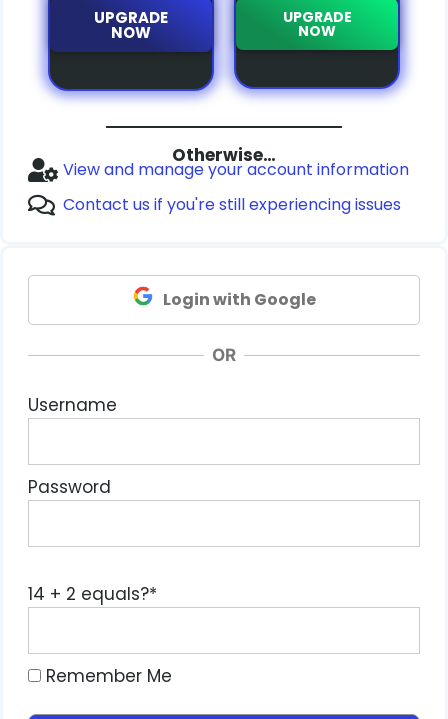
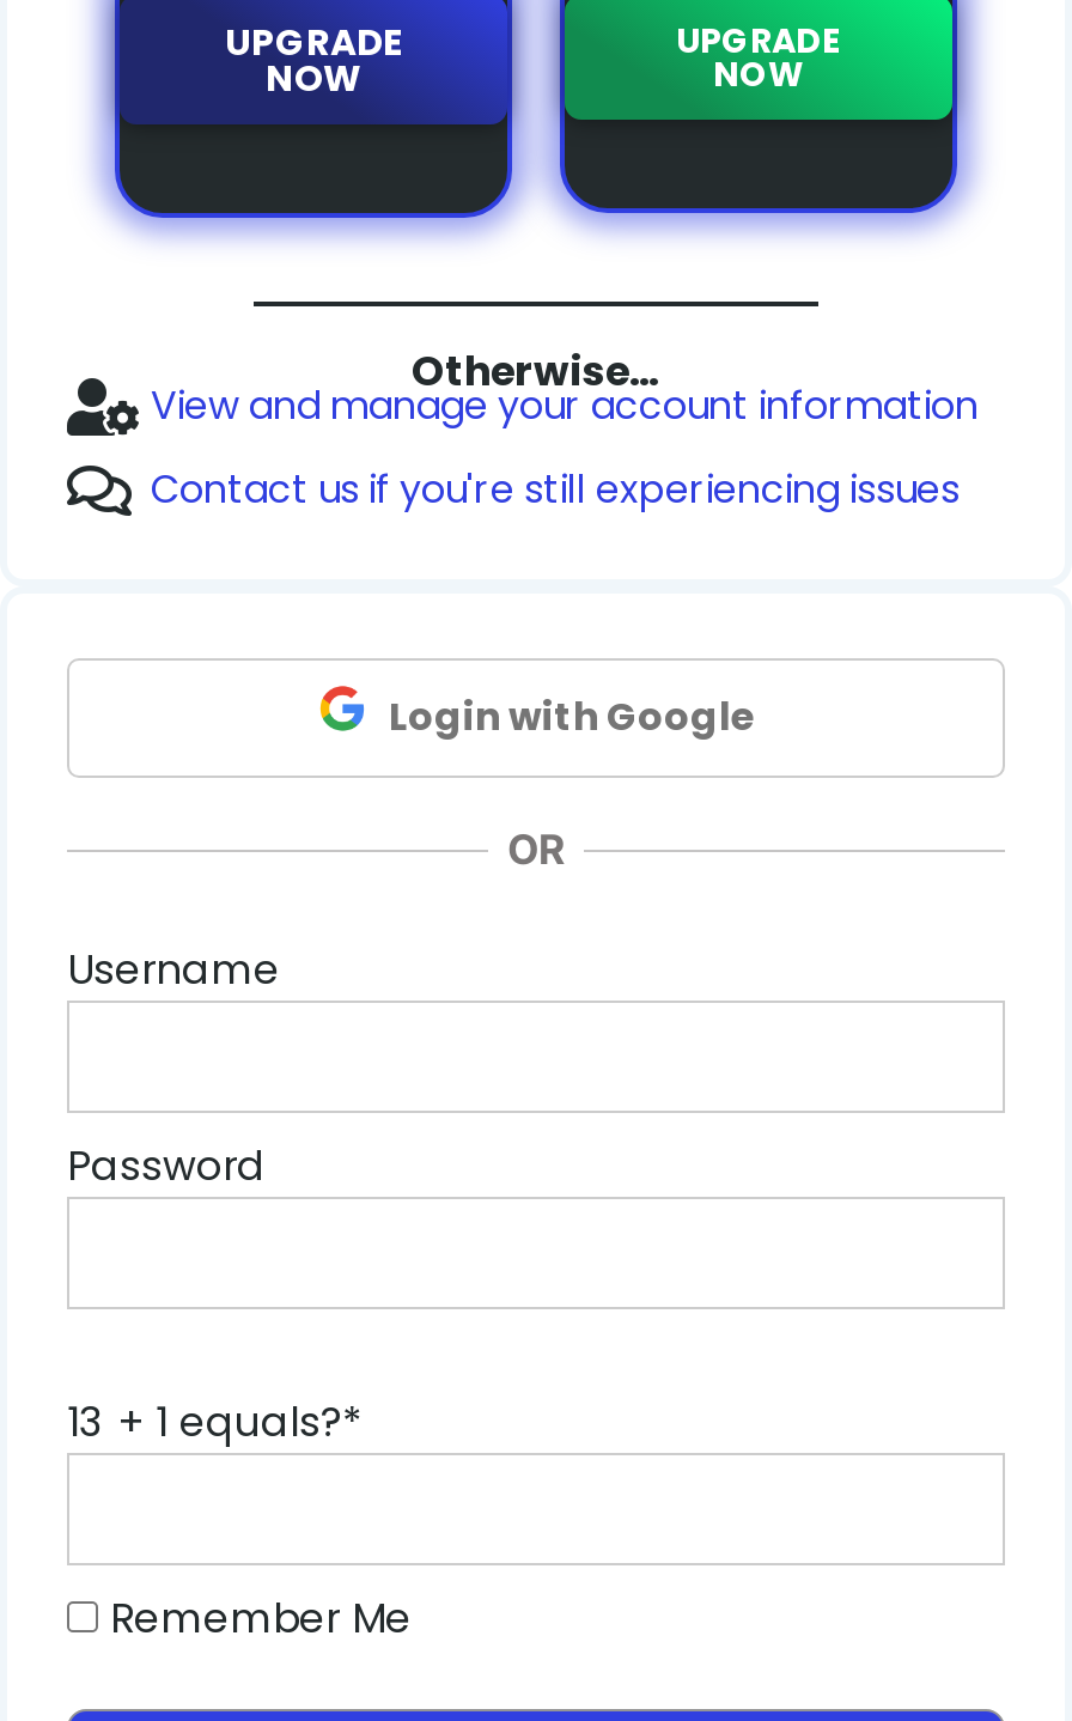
[28,582,157,606] 14 + 2 equals?* -> [67,1394,361,1451] 13 + 1 equals?*

